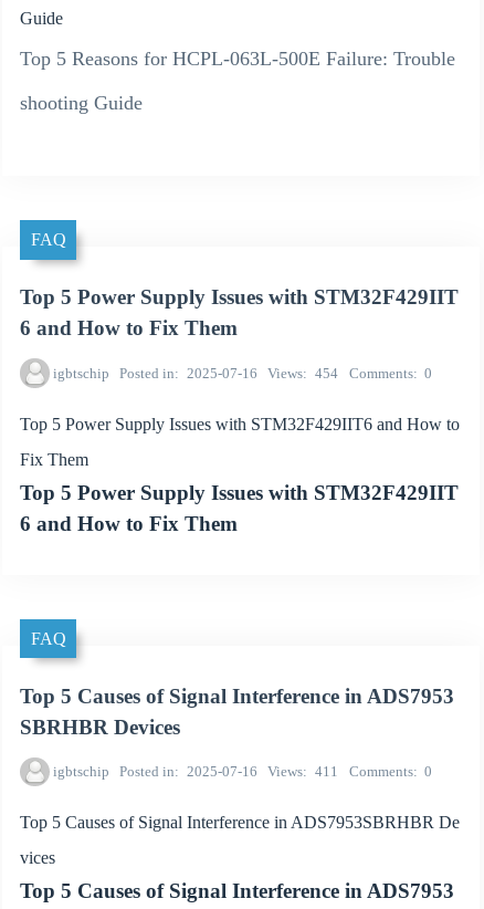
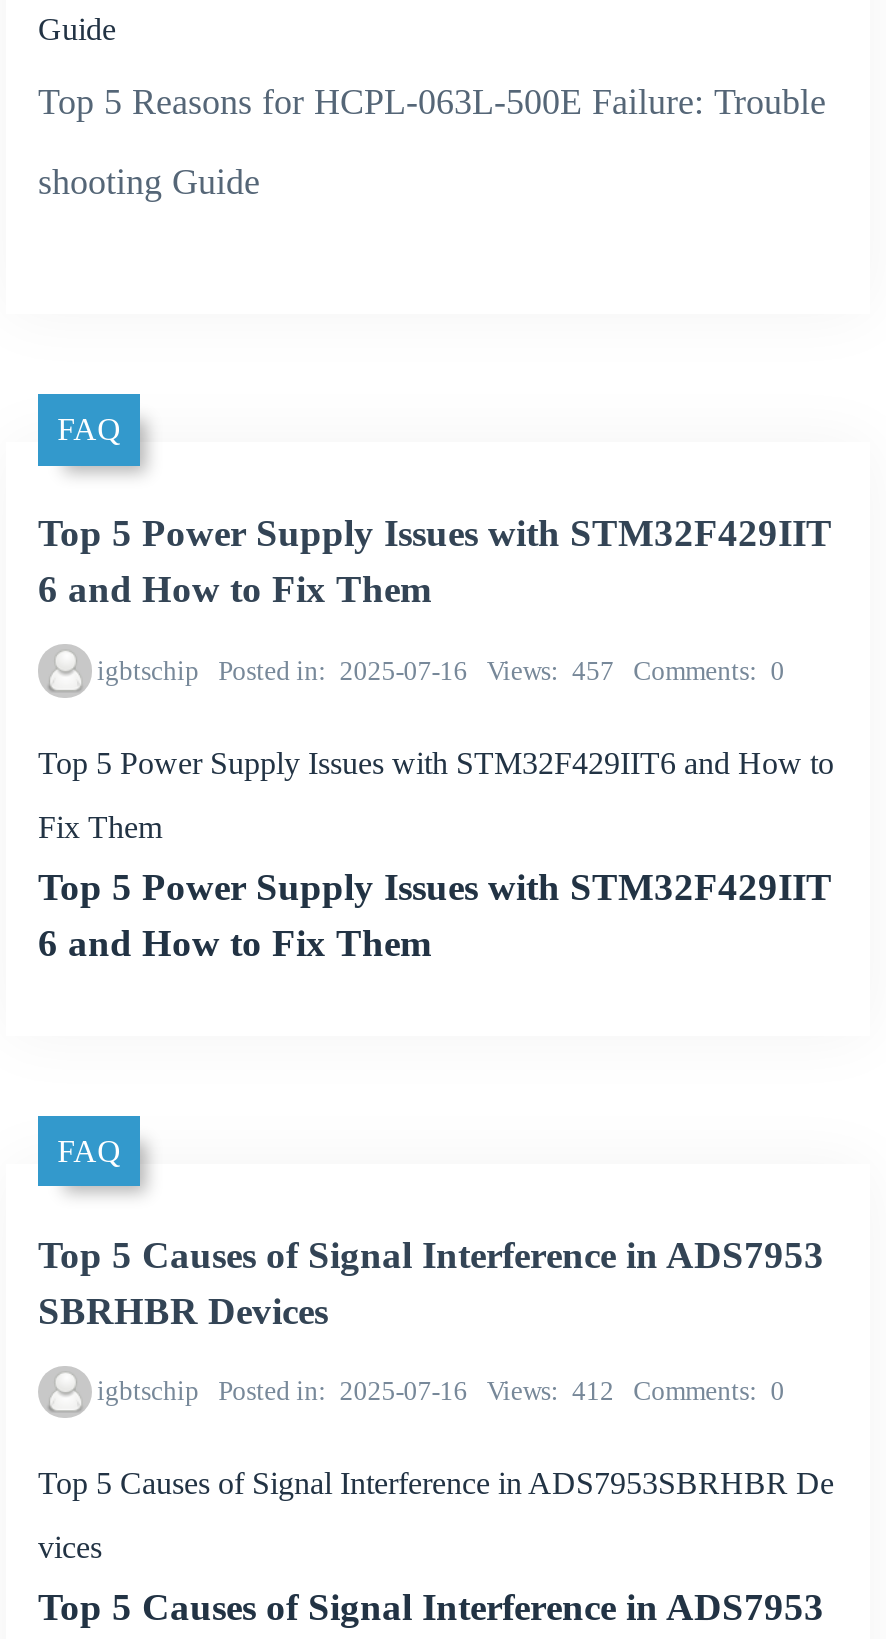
[52,365,432,381] igbtschip Posted in 2025-07-16 Views 454 Comments 0 -> [97,656,785,686] igbtschip Posted in 2025-07-16 Views 457 Comments 0
[52,763,432,780] igbtschip Posted in 2025-07-16 Views 411 Comments 0 -> [97,1376,785,1406] igbtschip Posted in 2025-07-16 Views 412 Comments 0

